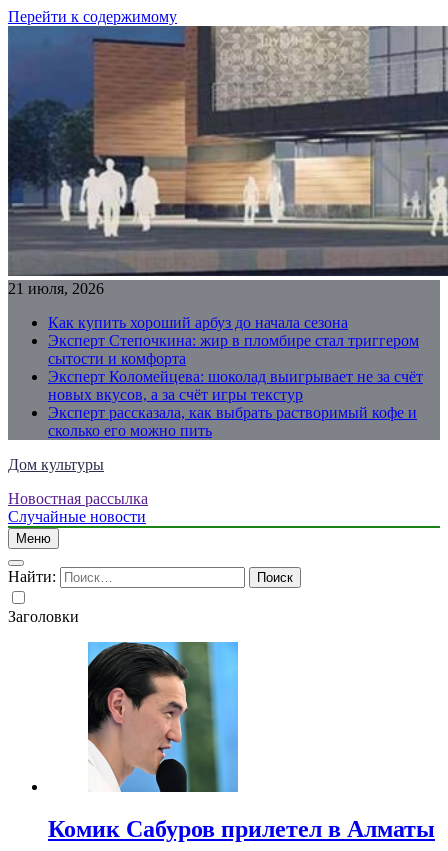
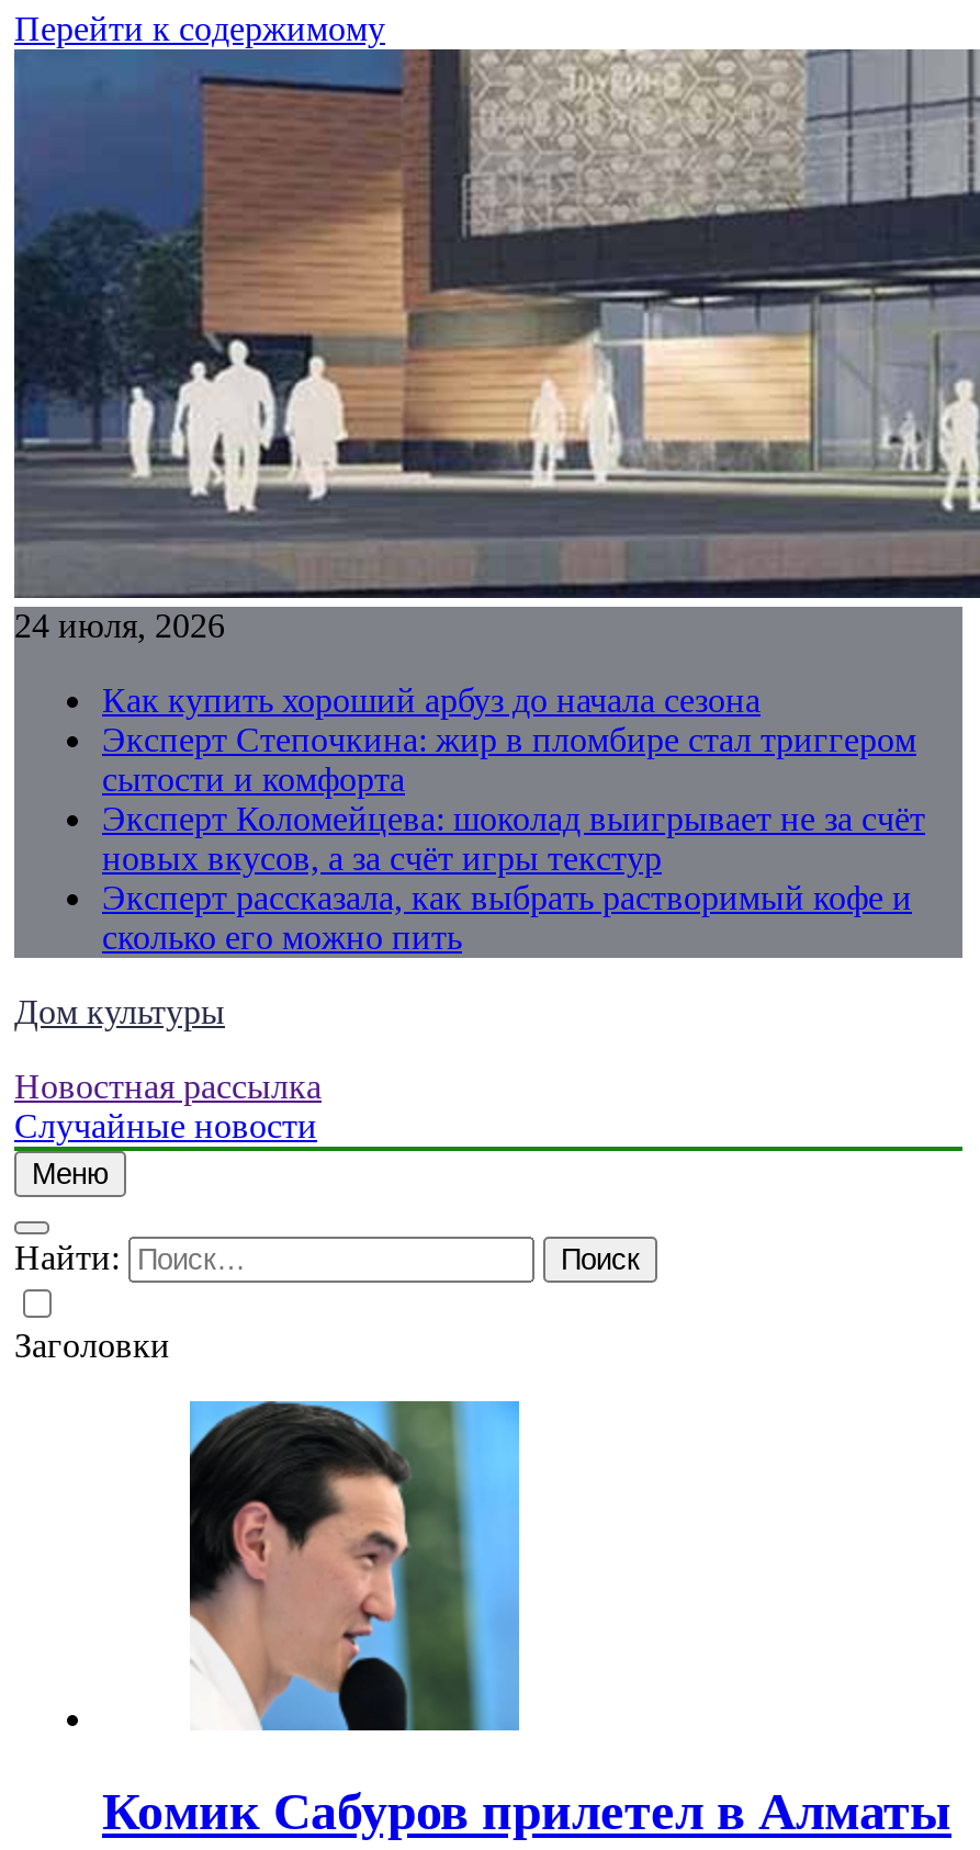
[8,280,104,297] 21 июля, 2026 -> [14,607,225,644] 24 июля, 2026

